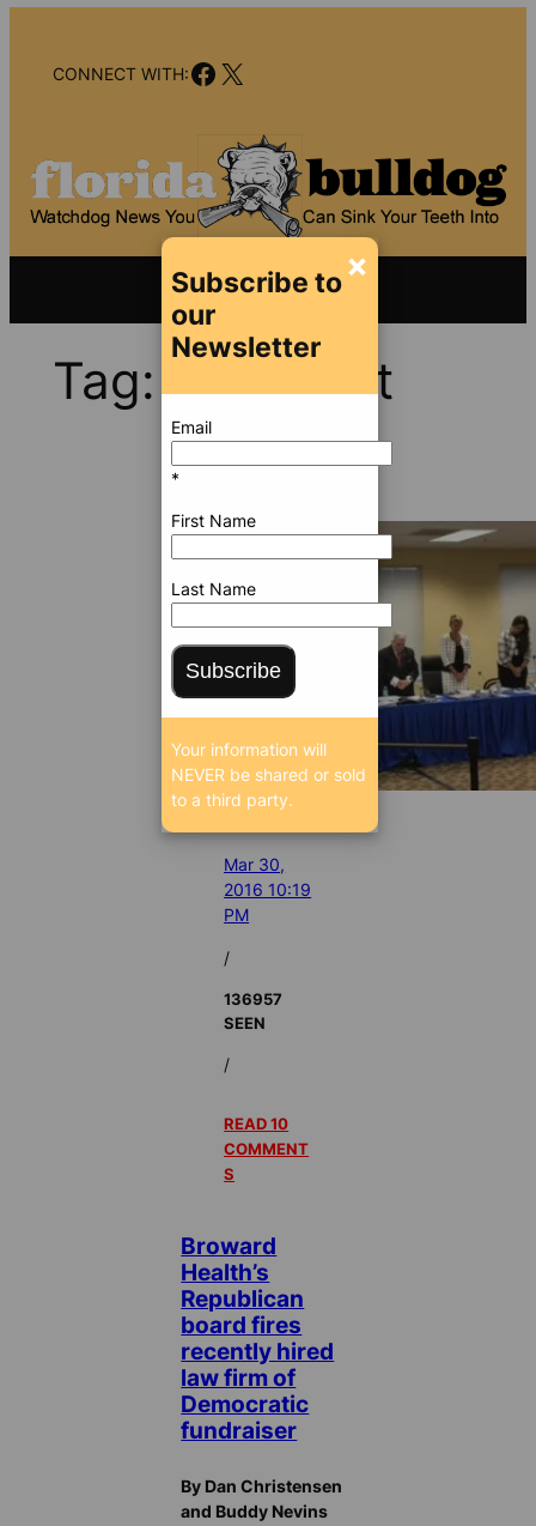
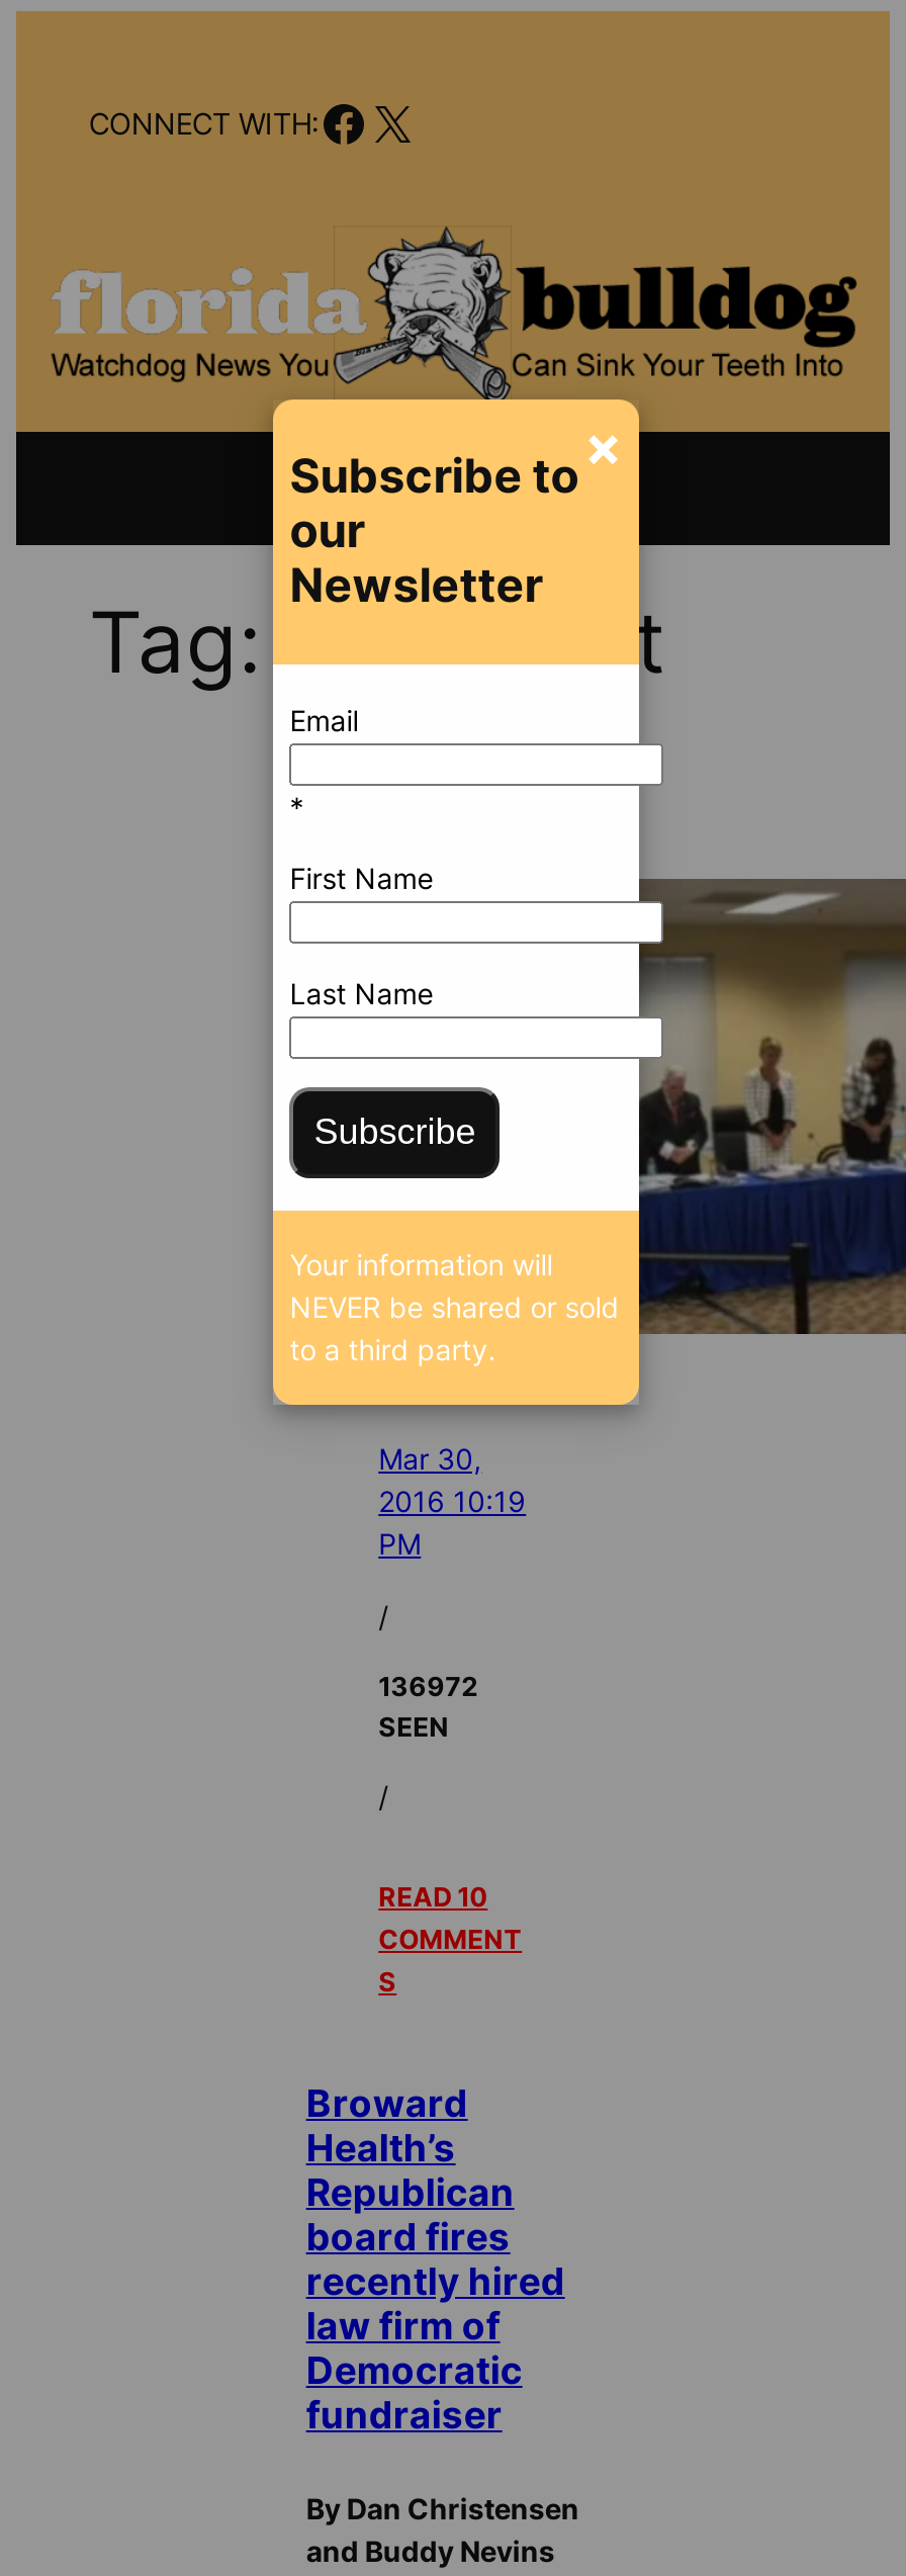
[224,989,282,1008] 136957 -> [378,1669,477,1702] 136972

